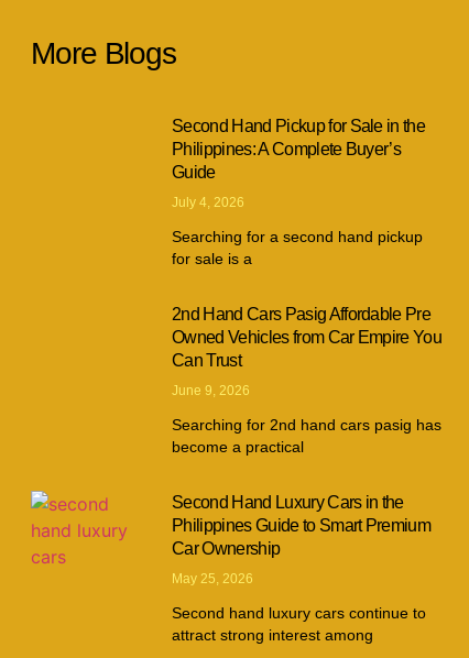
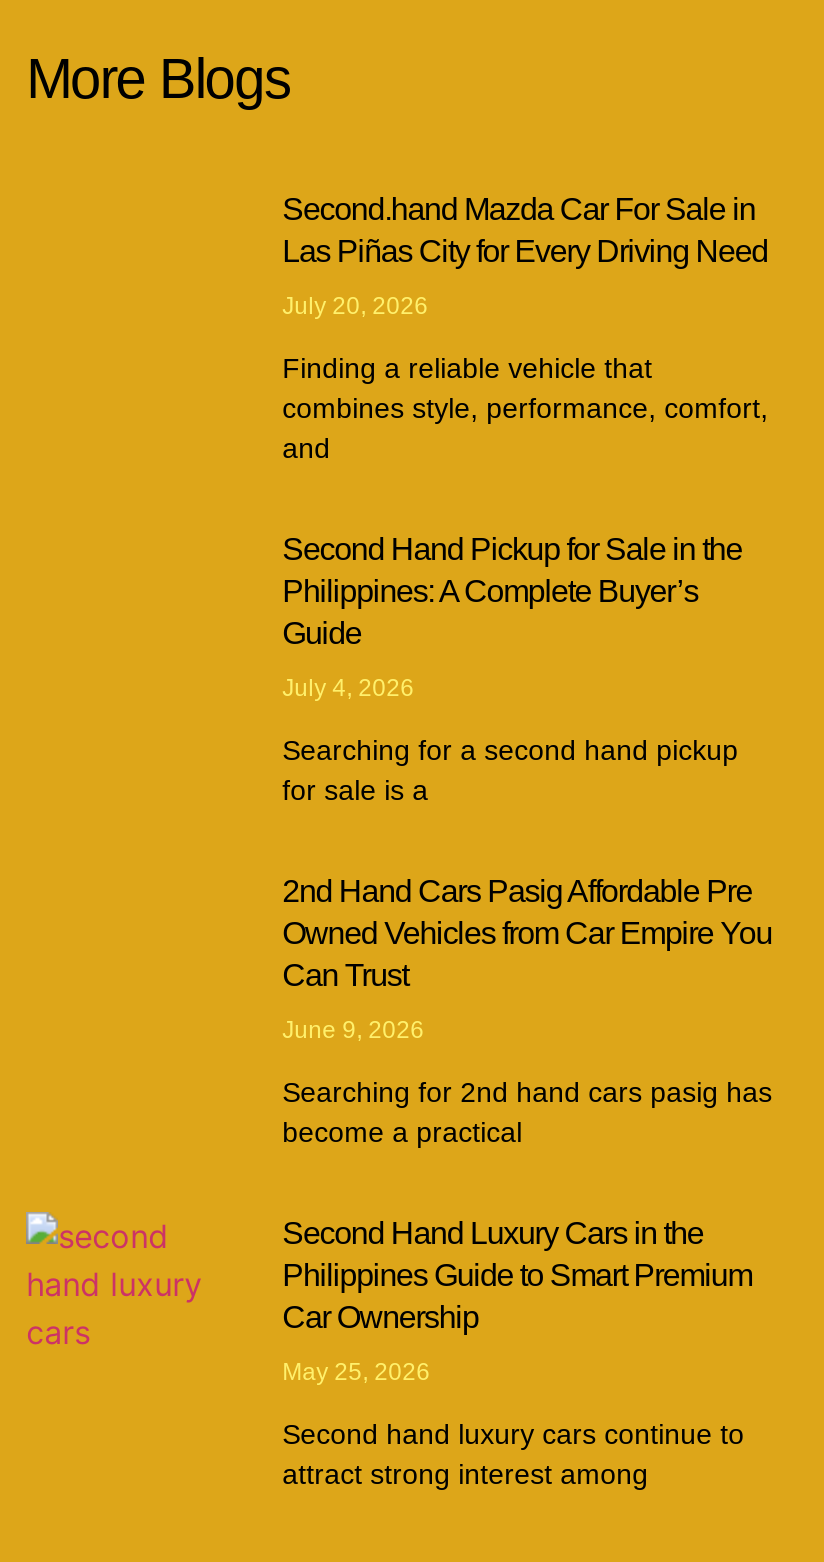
none -> [282,192,768,464] Second.hand Mazda Car For Sale in | Las Piñas City for Every Driving Need | July 20, 2026 | Finding a reliable vehicle that | combines style, performance, comfort, | and

